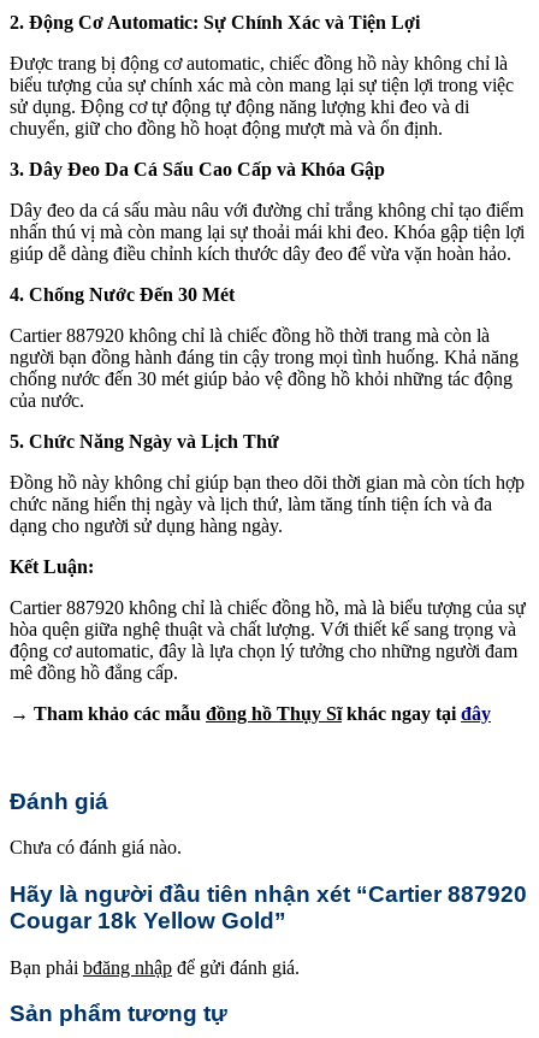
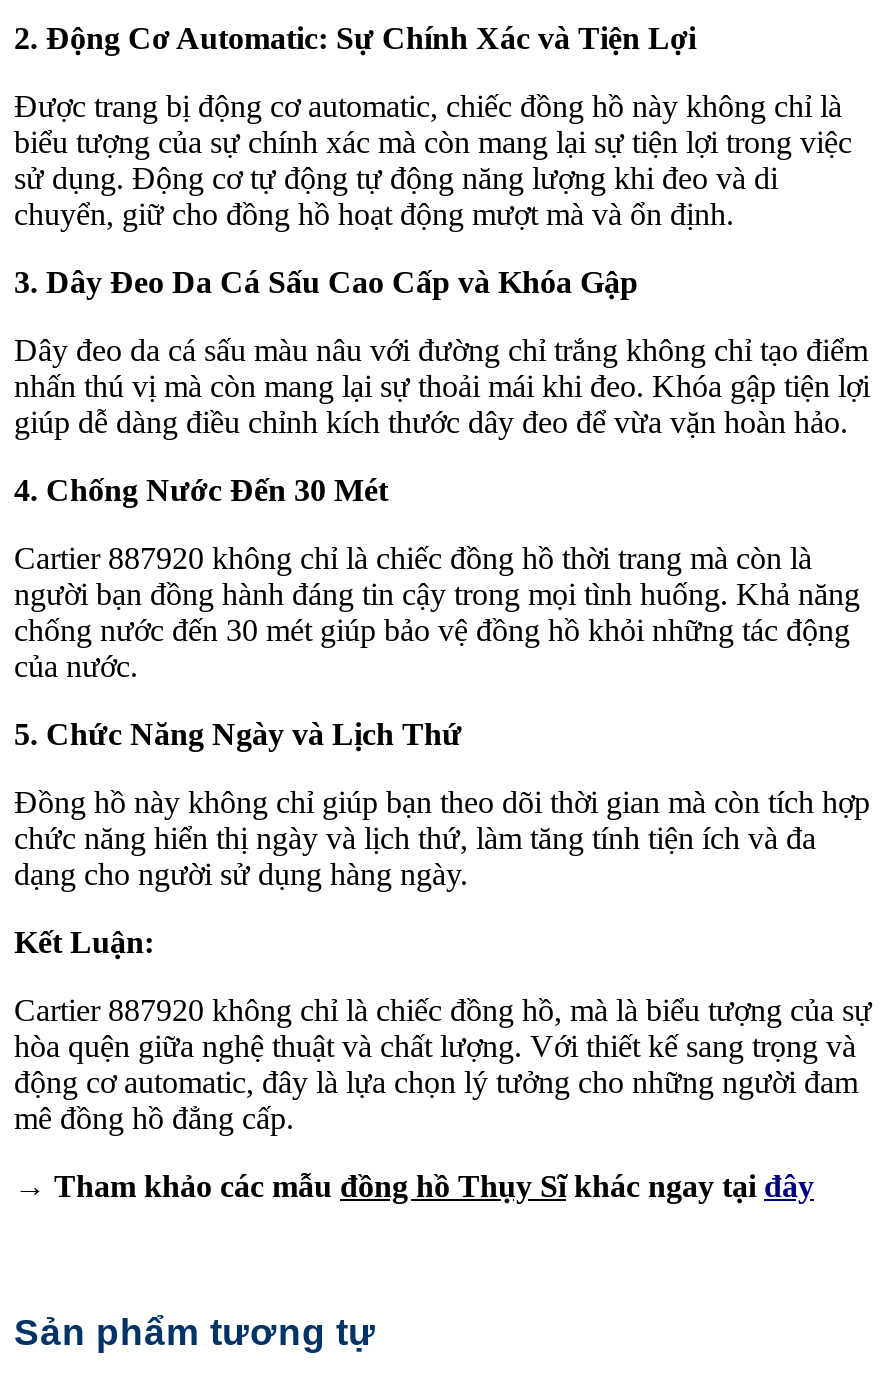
[10,788,527,978] Đánh giá | Chưa có đánh giá nào. | Hãy là người đầu tiên nhận xét “Cartier 887920 | Cougar 18k Yellow Gold” | Bạn phải bđăng nhập để gửi đánh giá. -> none

